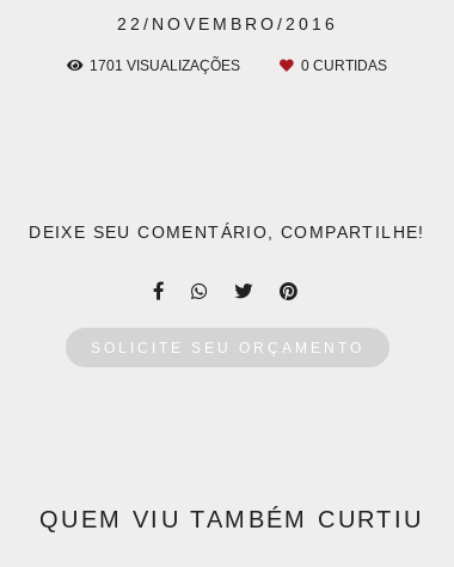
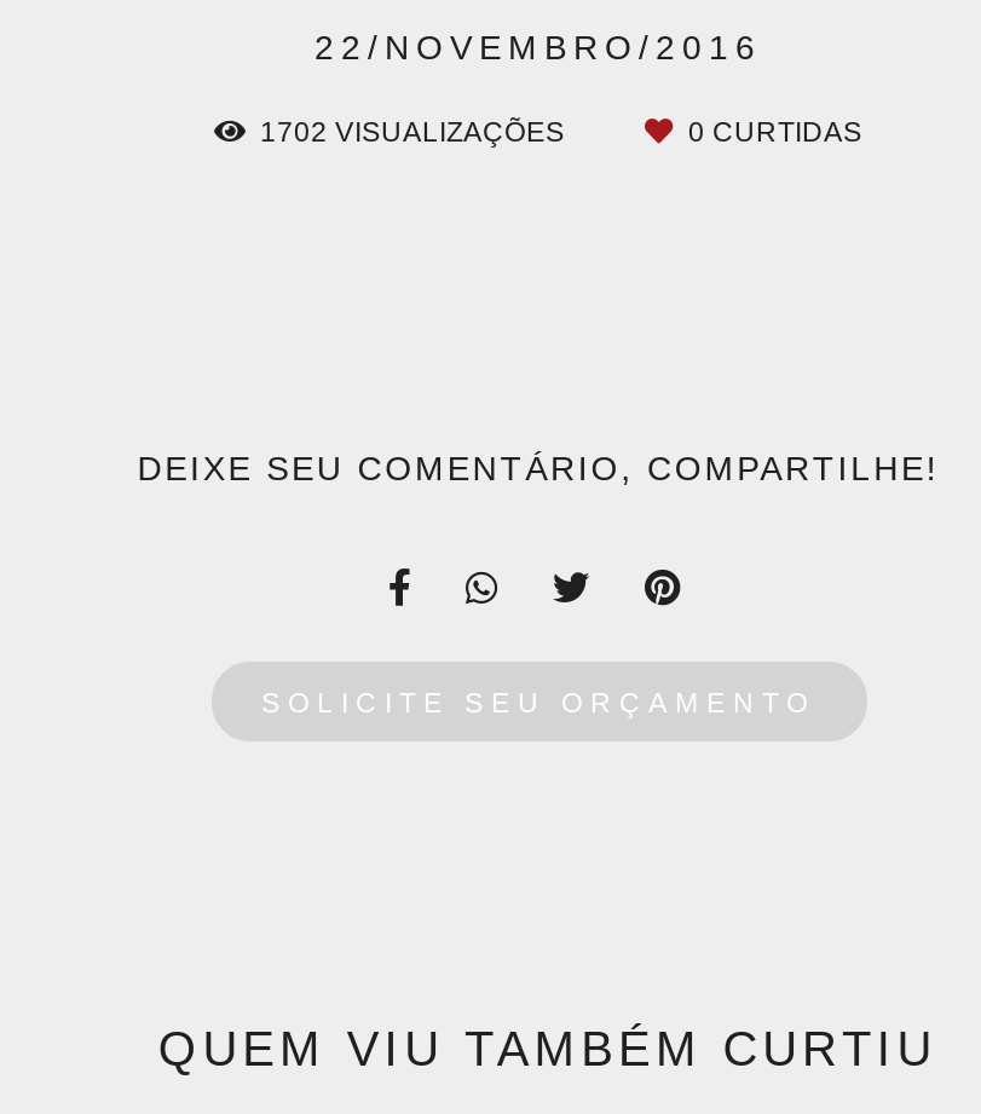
[90,57,244,73] 1701 VISUALIZAÇÕES -> [260,115,572,146] 1702 VISUALIZAÇÕES

